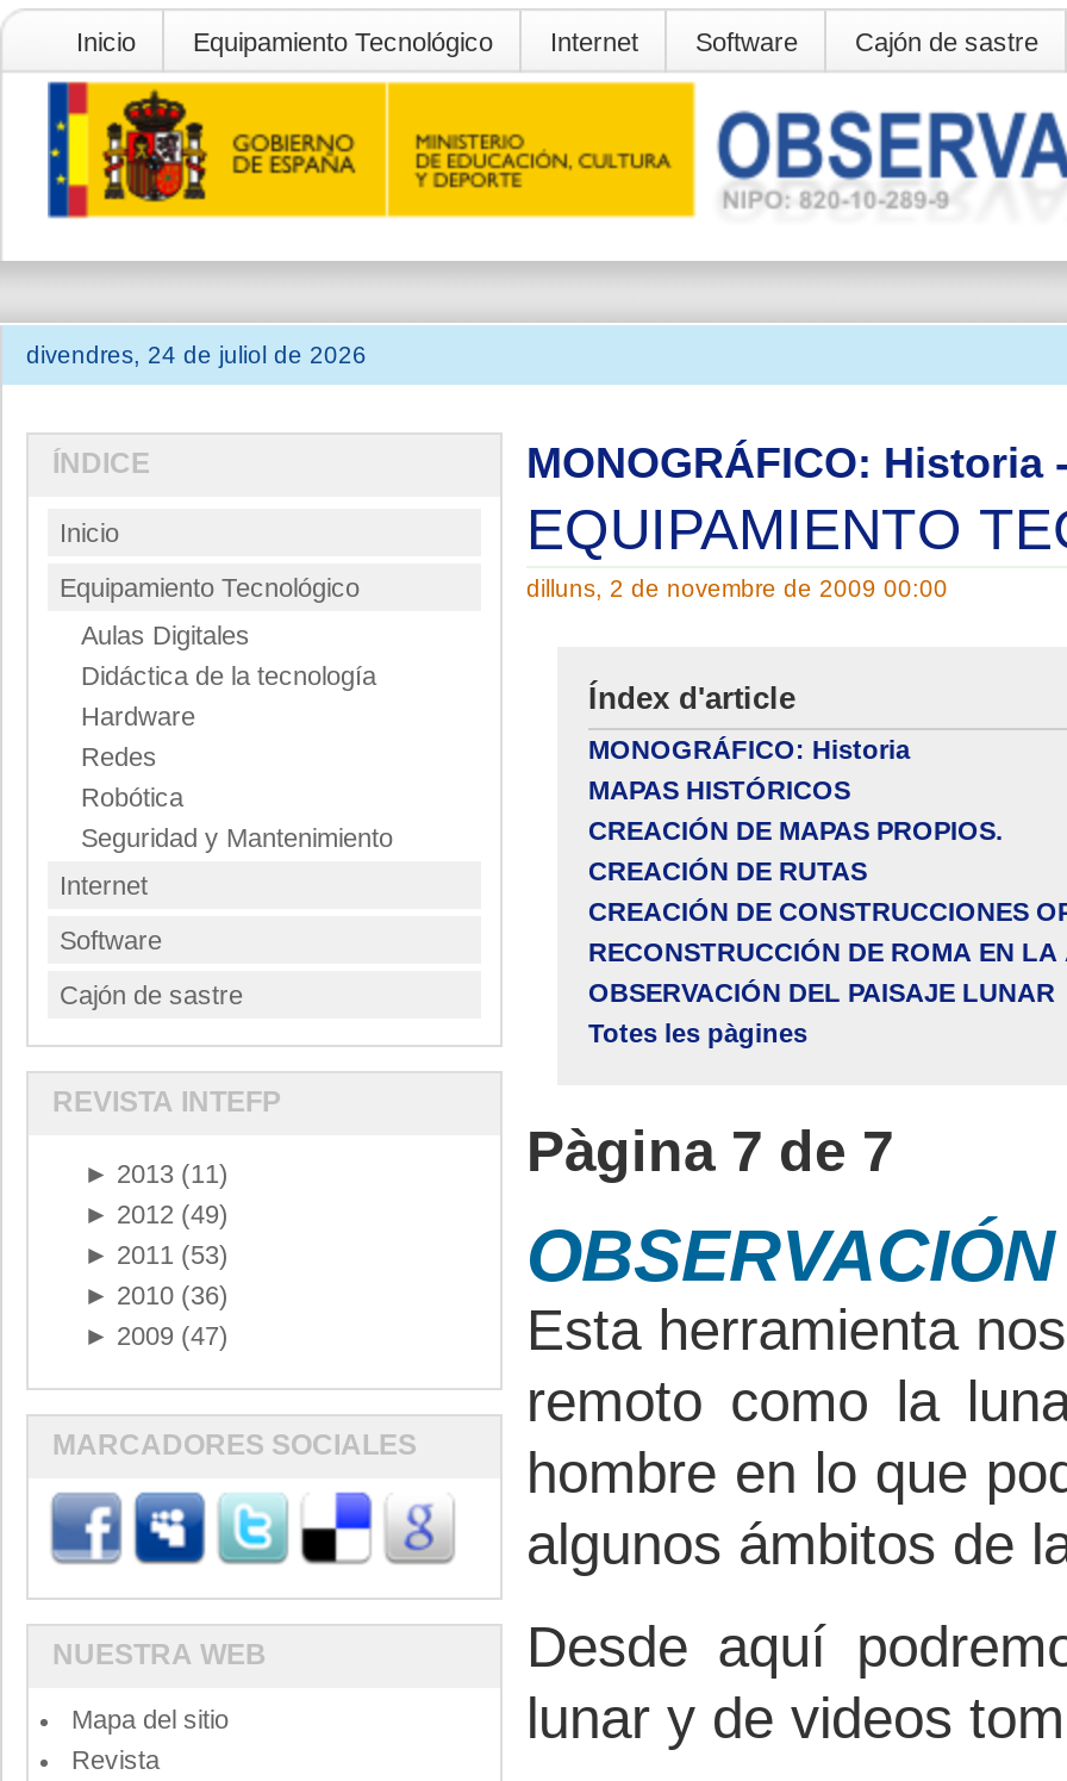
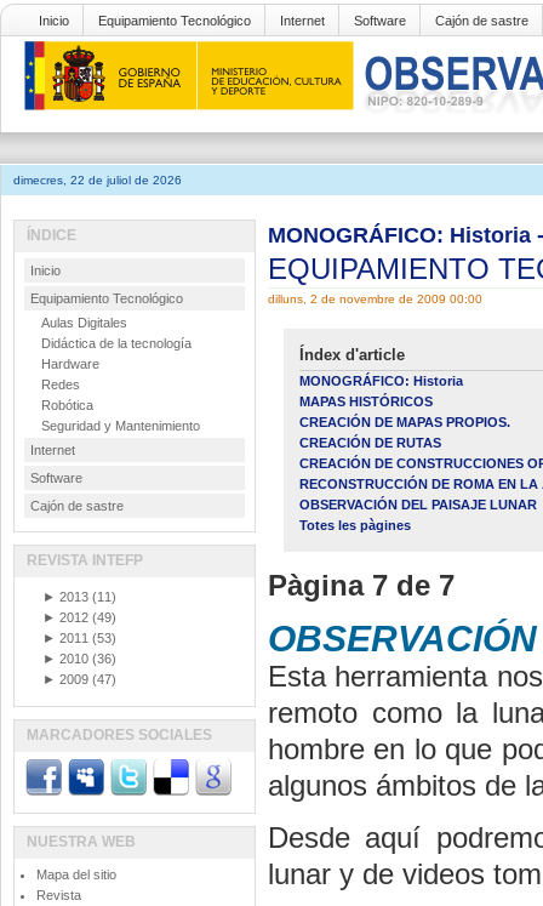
[26,342,367,368] divendres, 24 de juliol de 2026 -> [13,173,182,187] dimecres, 22 de juliol de 2026

